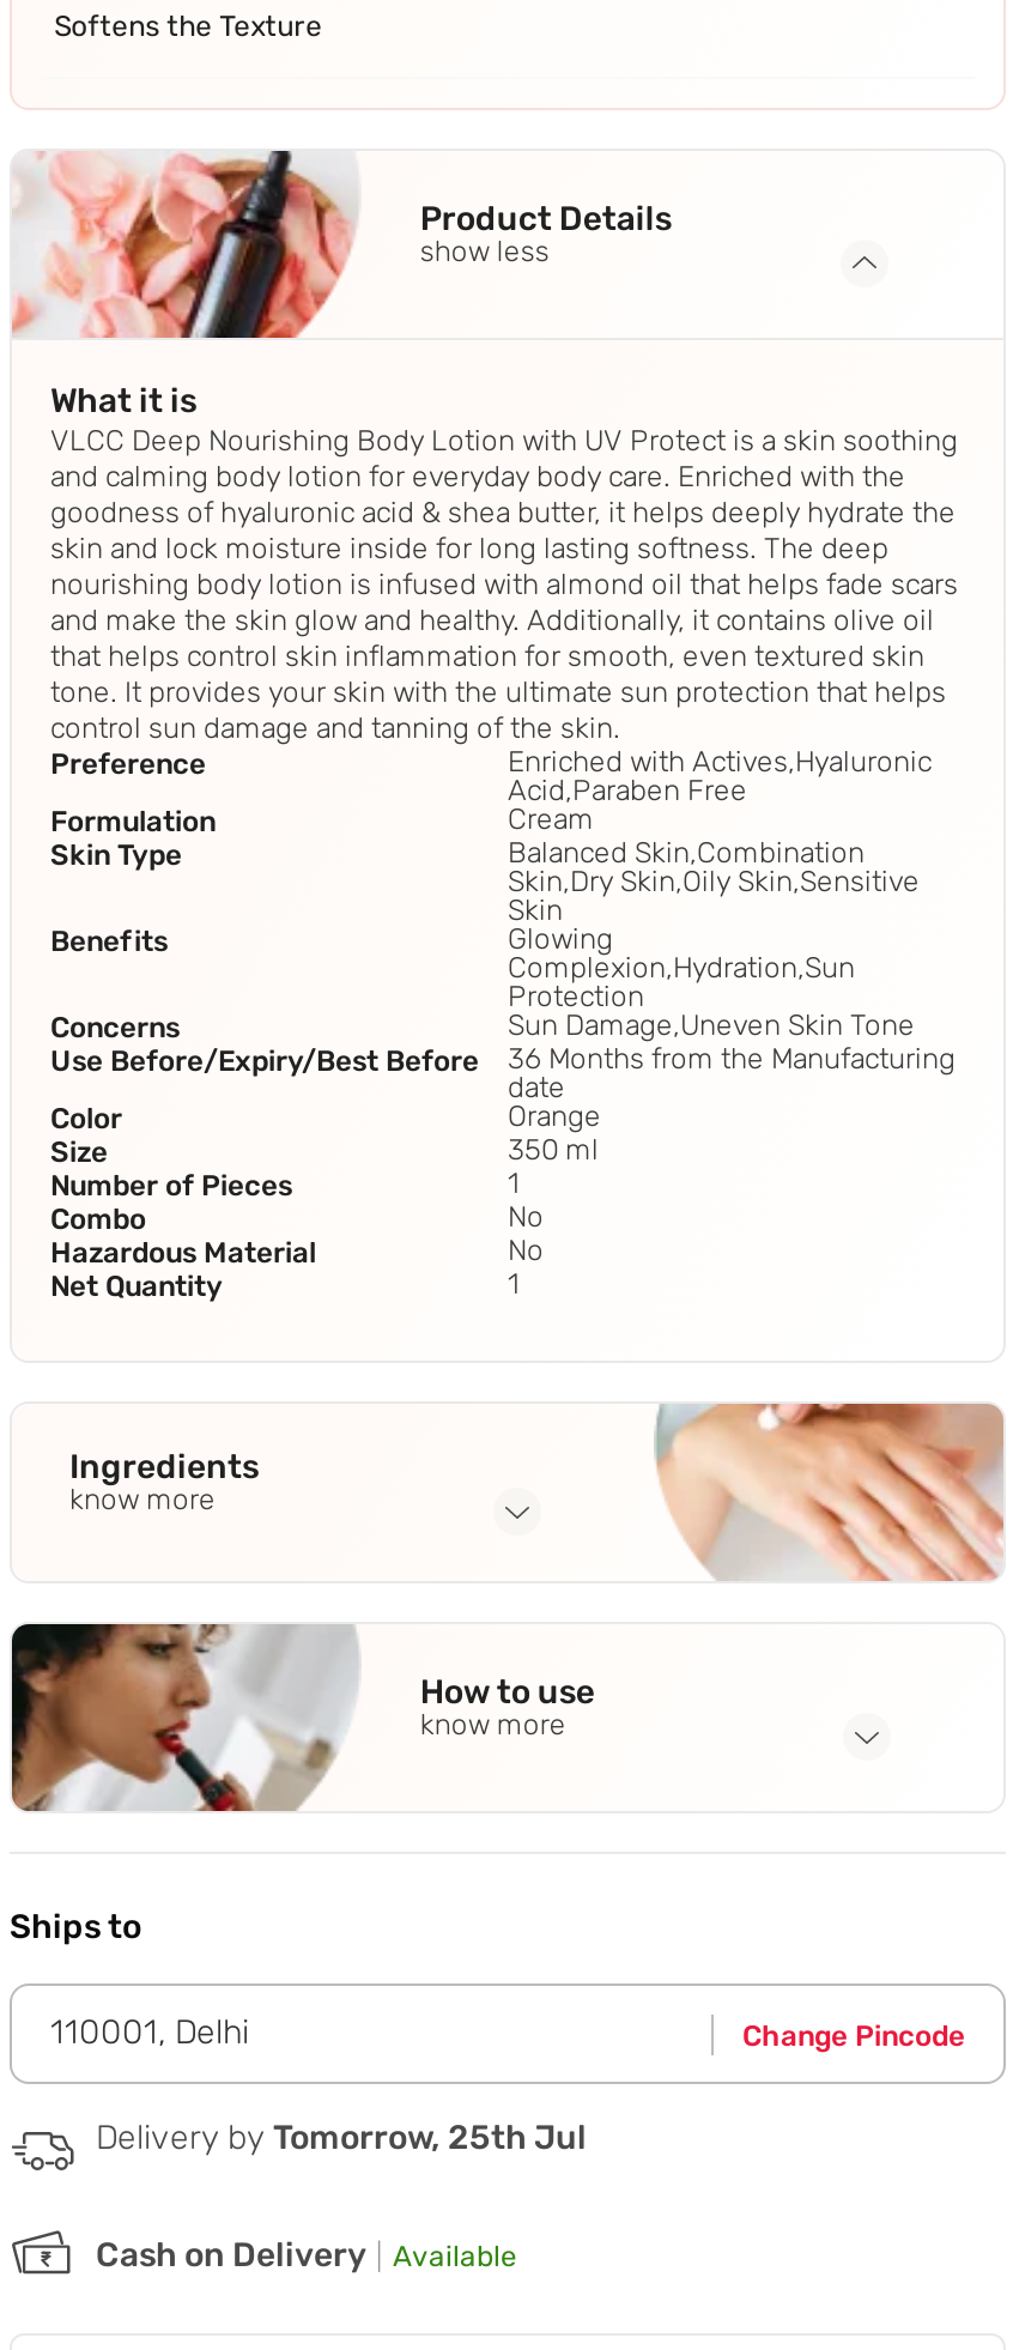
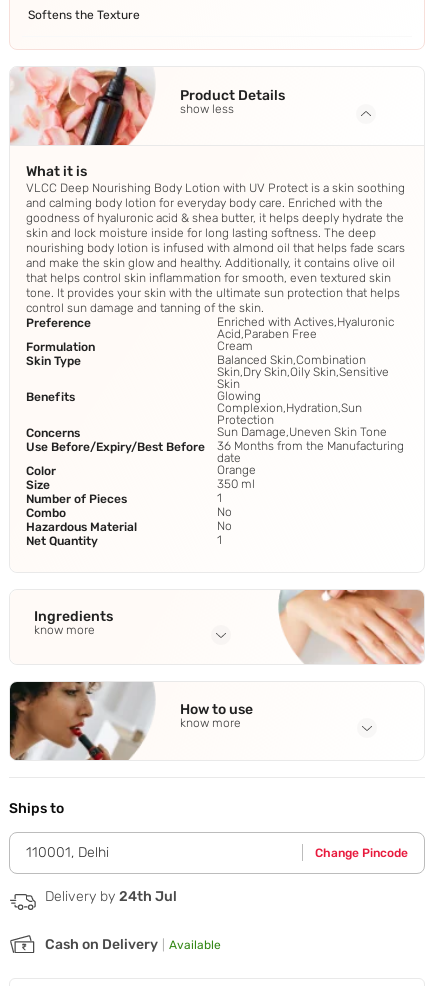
[96,2117,587,2158] Delivery by Tomorrow, 25th Jul -> [45,888,177,905] Delivery by 24th Jul

